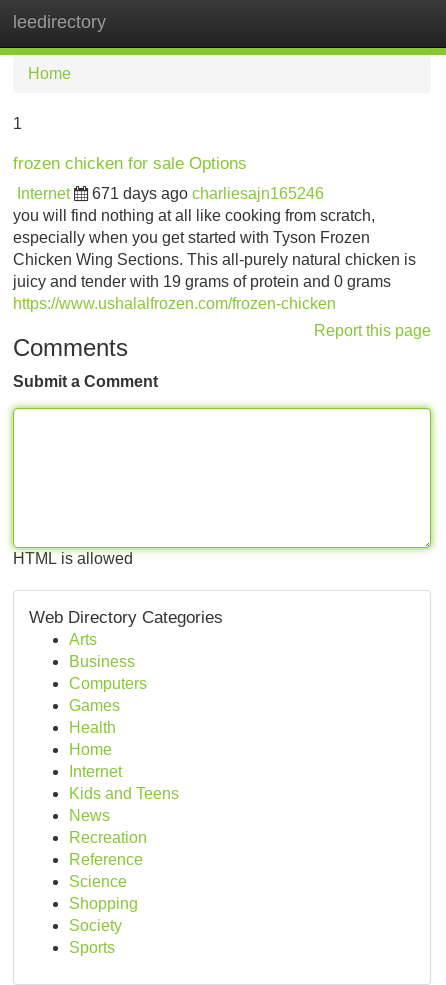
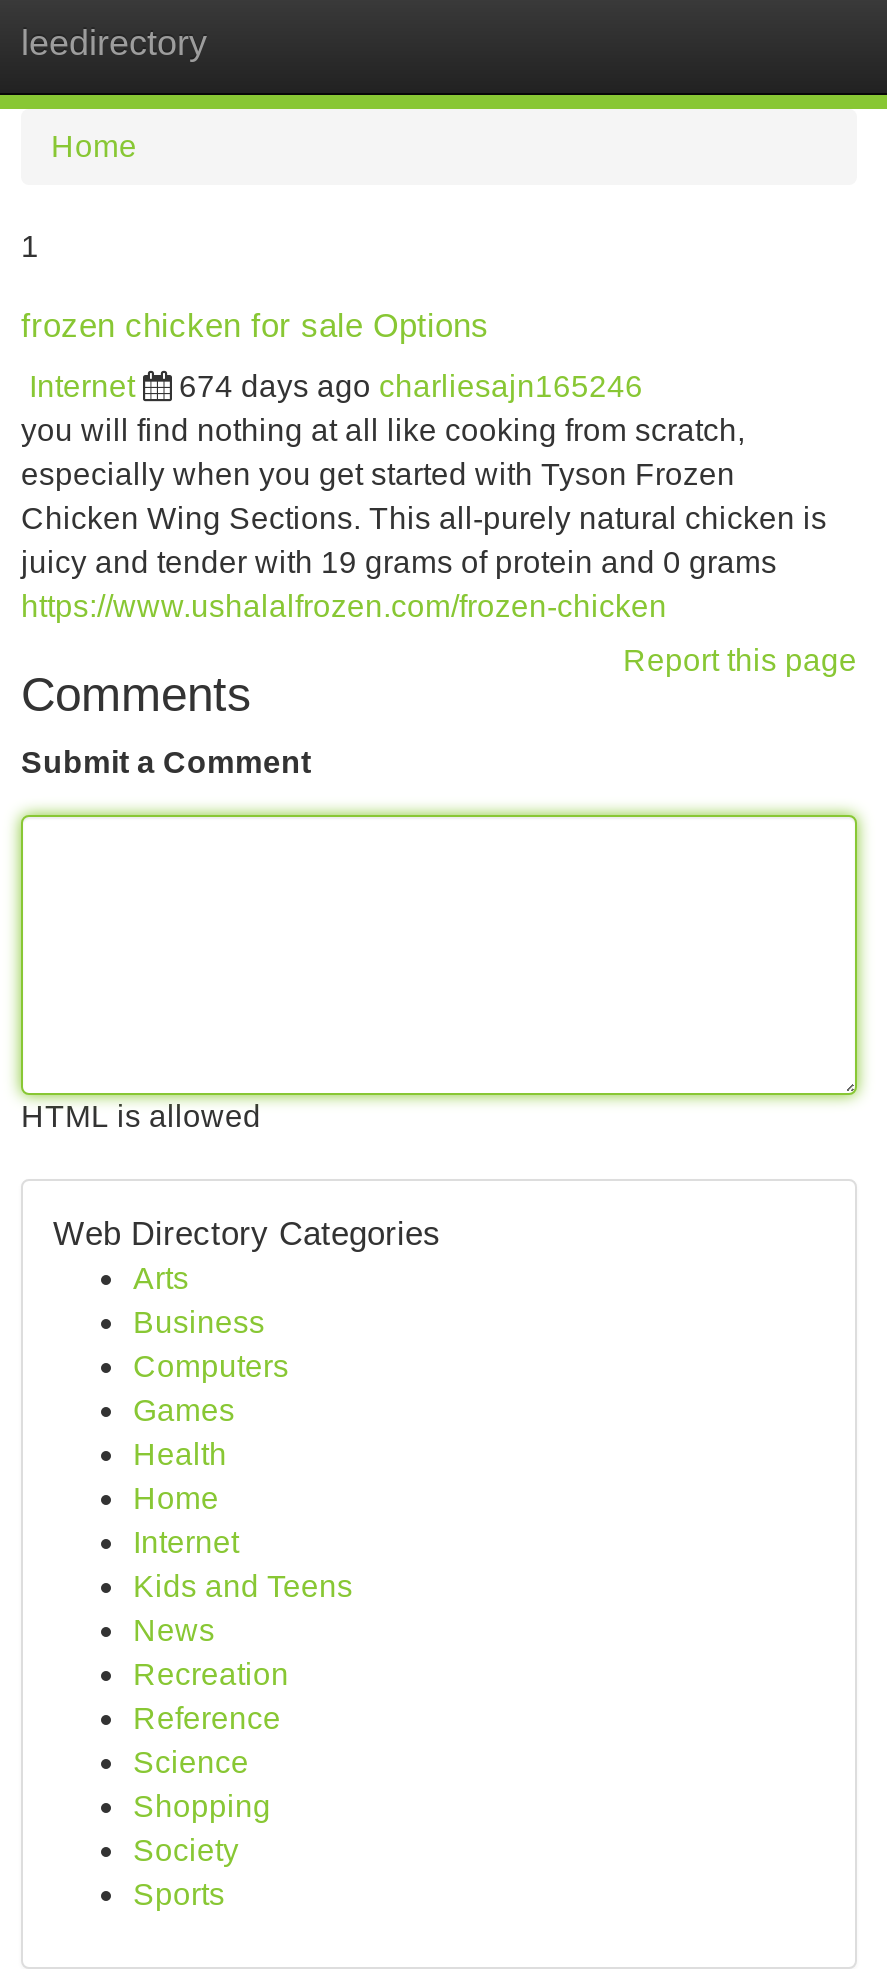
[92,185,324,202] 671 days ago charliesajn165246 -> [179,369,643,403] 674 days ago charliesajn165246

